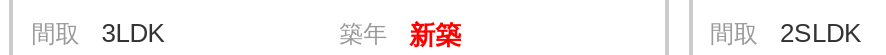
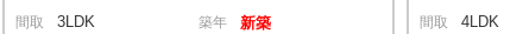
[710,19,862,49] 間取 2SLDK -> [419,13,499,30] 間取 4LDK

